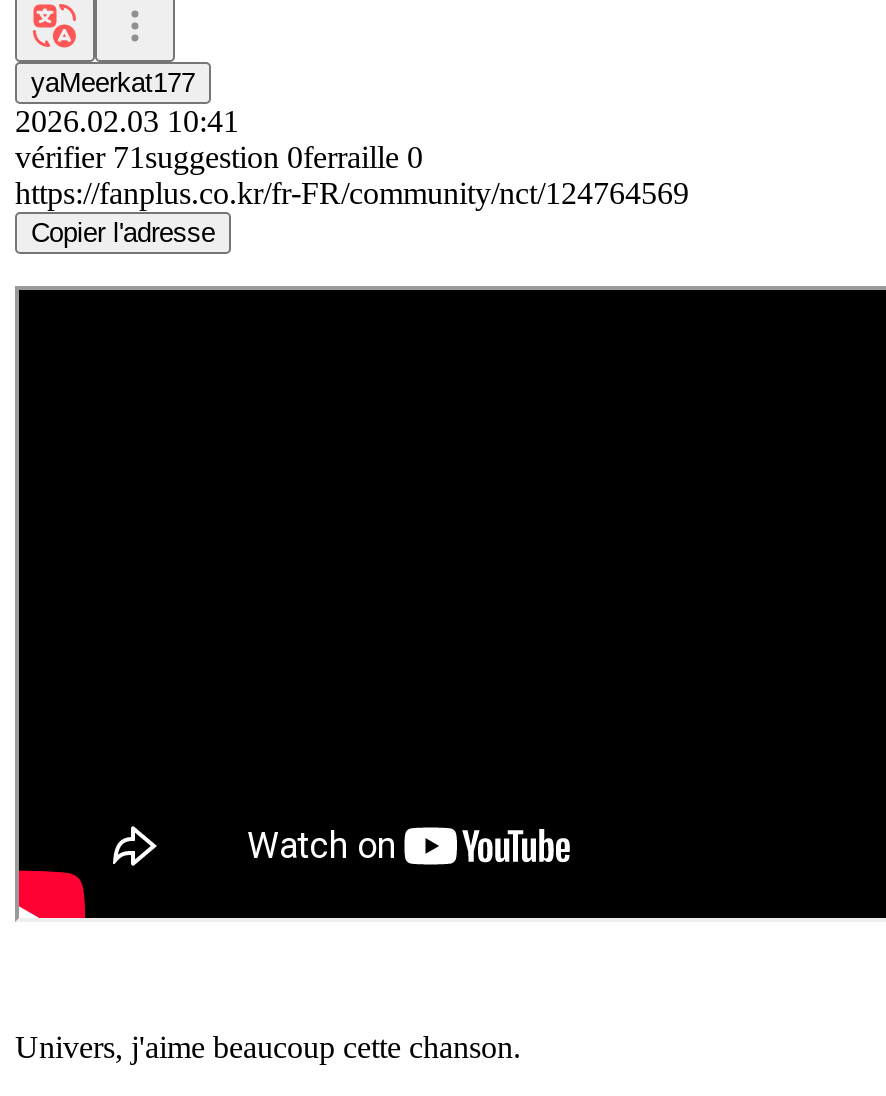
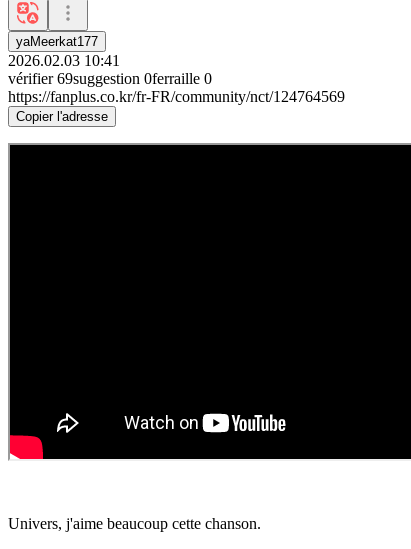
[15,139,423,173] vérifier 71 suggestion 0ferraille 0 -> [8,70,212,87] vérifier 69 suggestion 0ferraille 0

